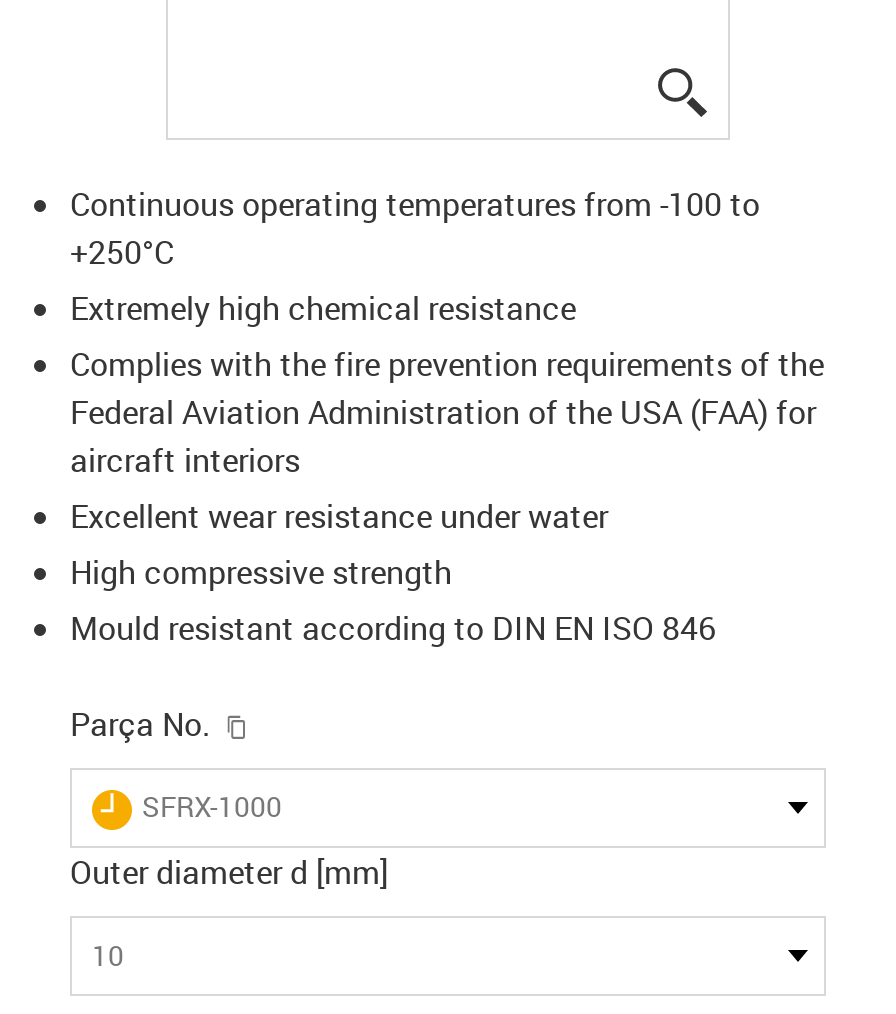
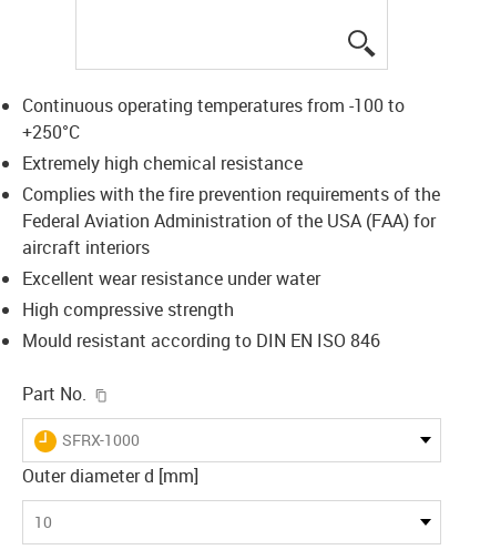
[70,701,210,745] Parça No. -> [22,381,86,405] Part No.

